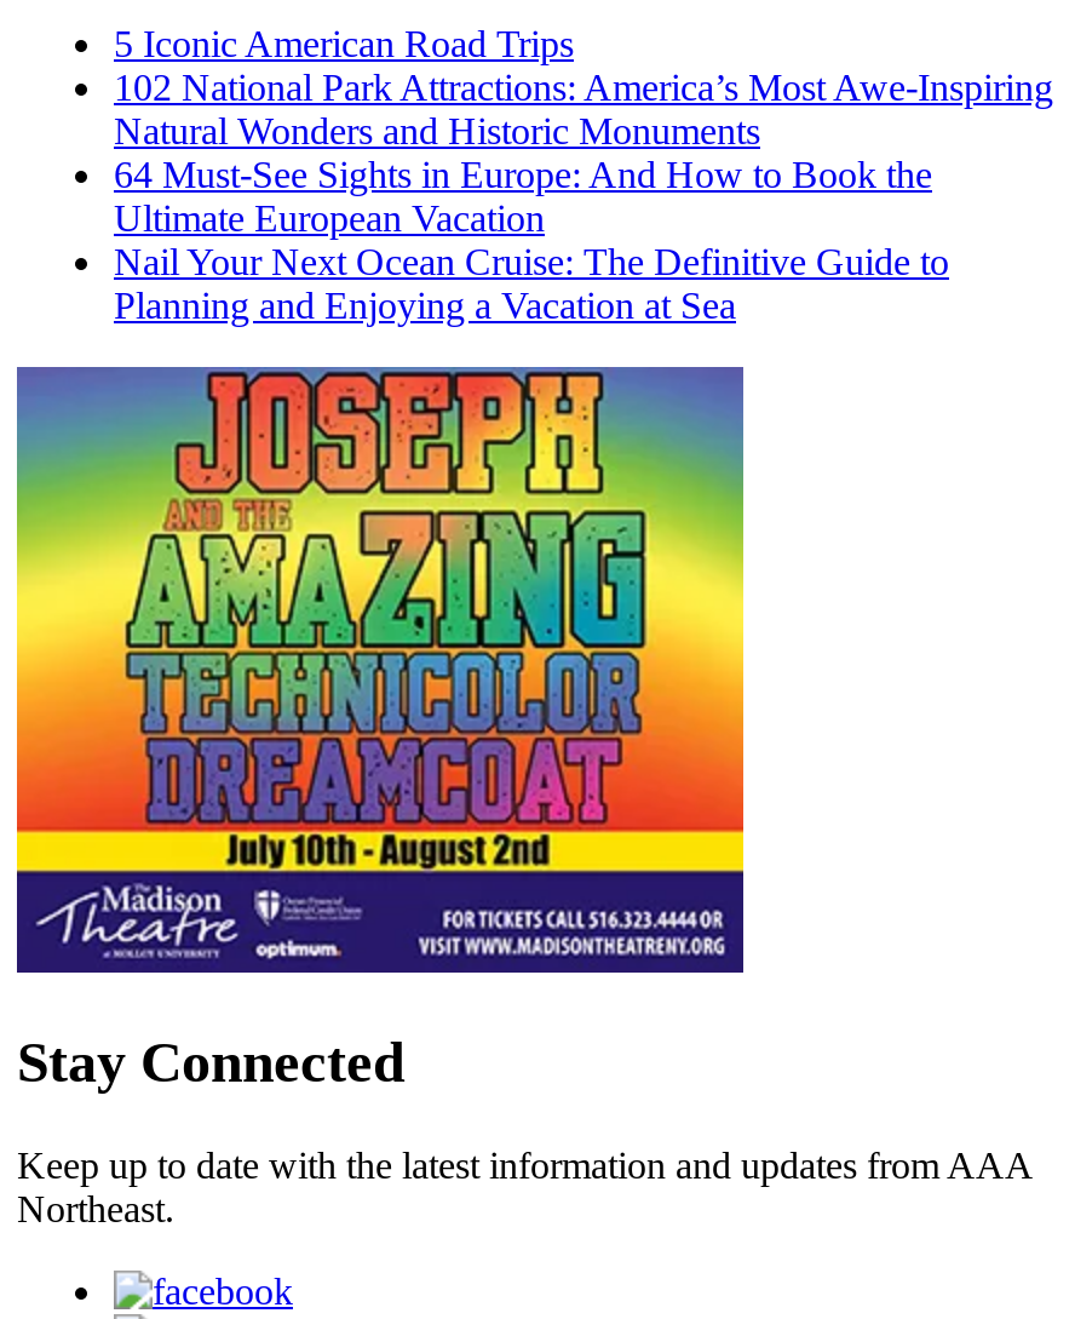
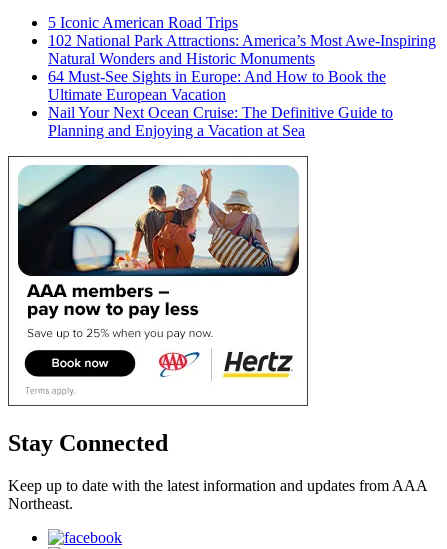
[15,367,746,973] [image] -> [7,156,309,406] [image]

